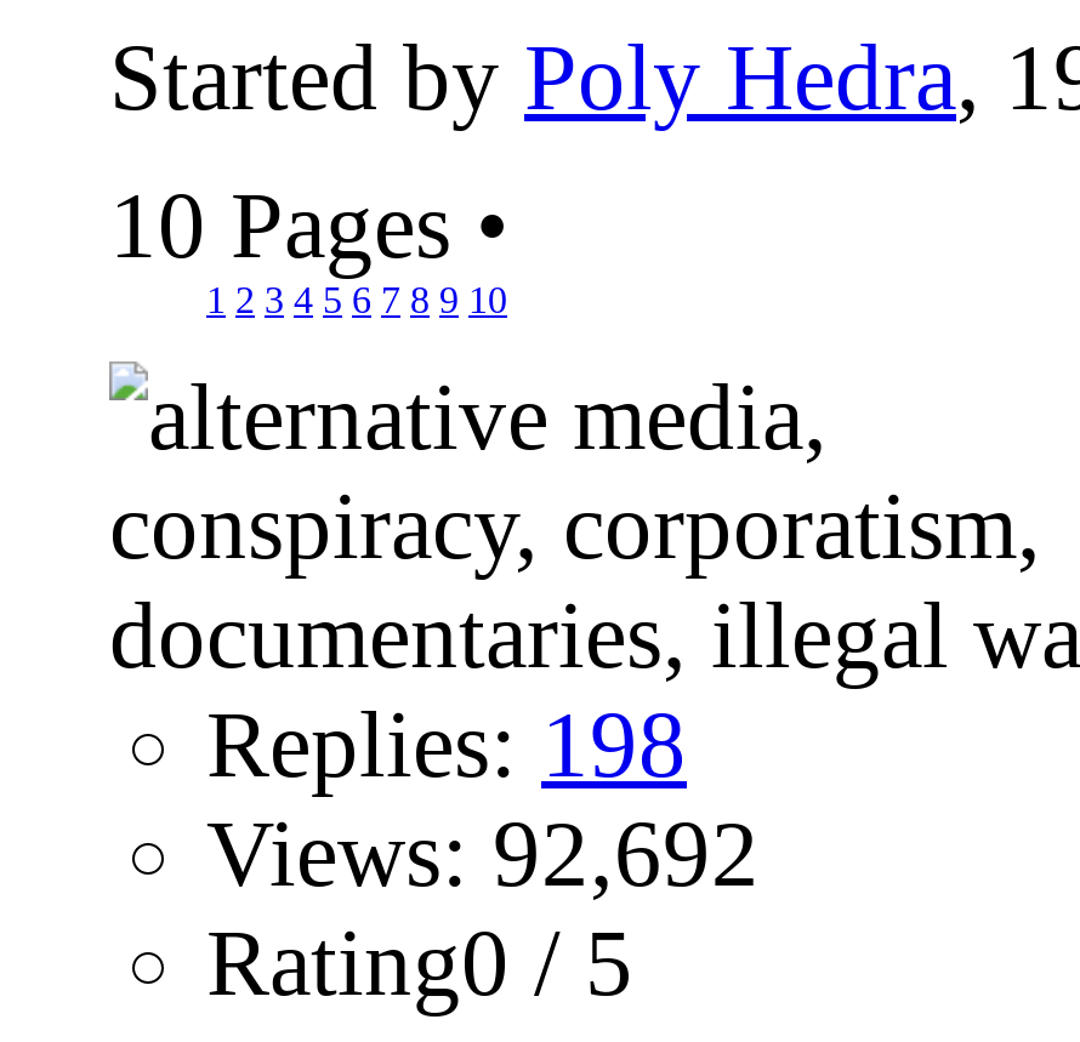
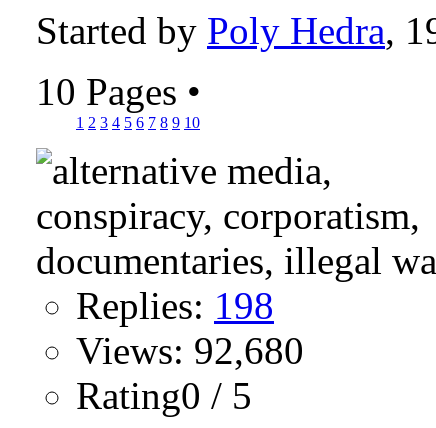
[206,800,760,904] Views: 92,692 -> [76,329,304,372] Views: 92,680

